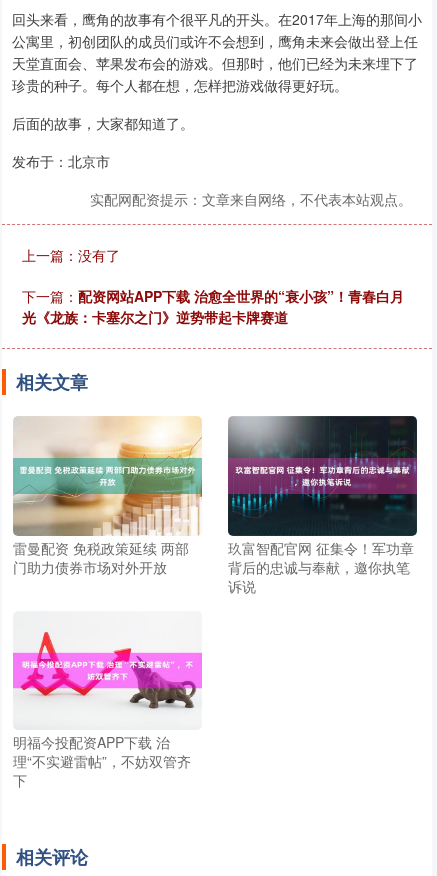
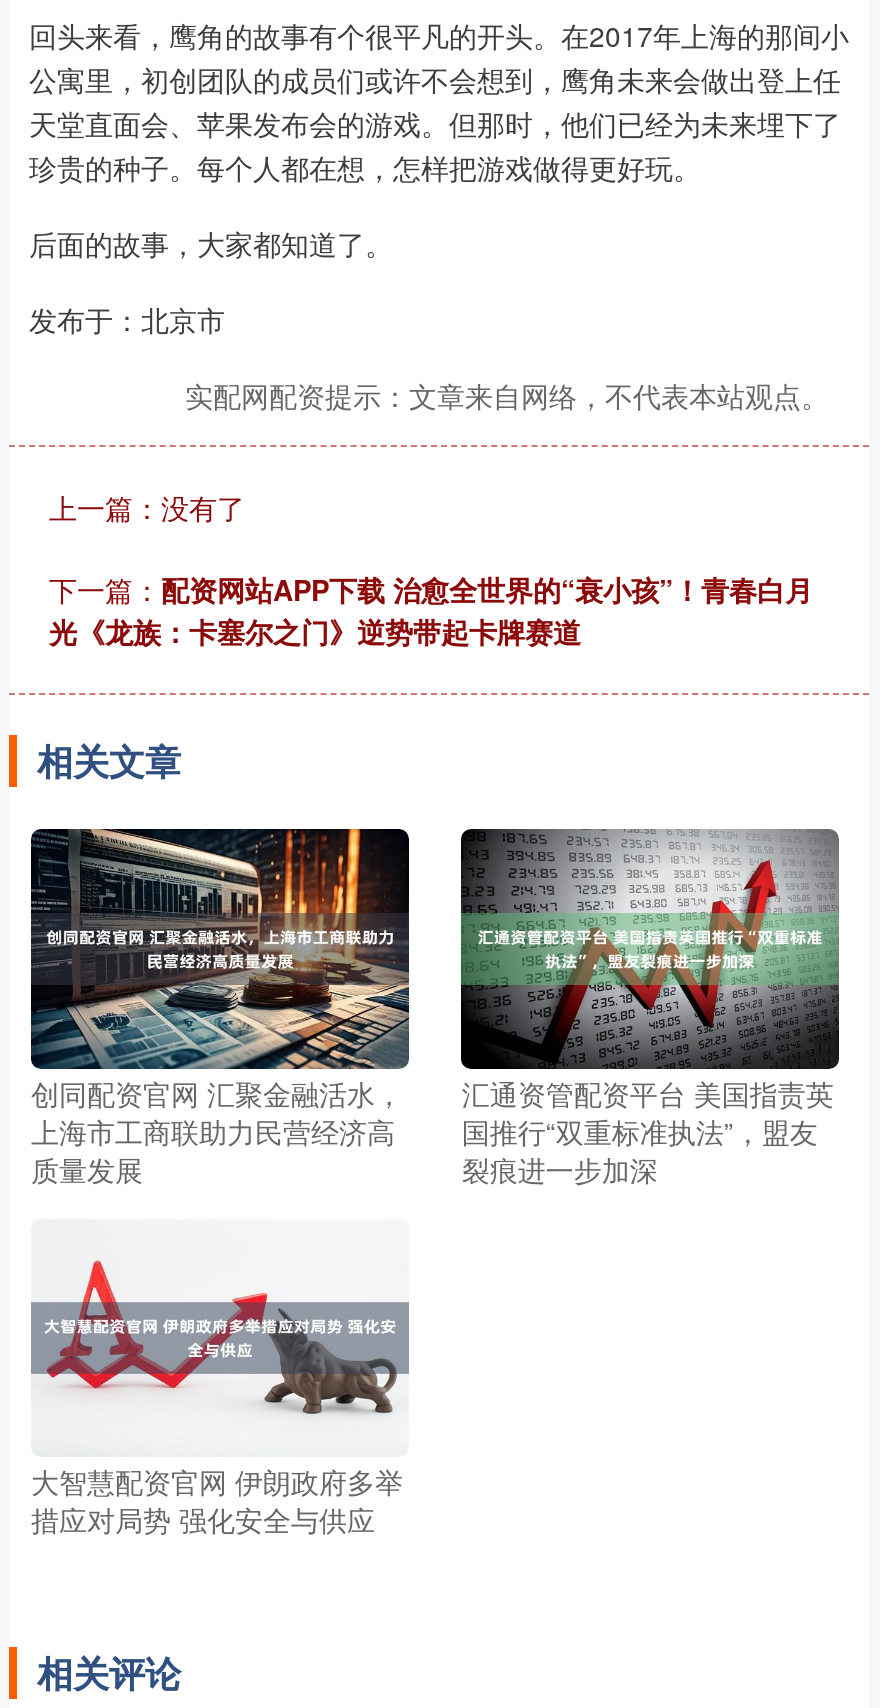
[12,416,203,577] [image] | 雷曼配资 免税政策延续 两部 | 门助力债券市场对外开放 -> [29,827,411,1189] [image] | 创同配资官网 汇聚金融活水， | 上海市工商联助力民营经济高 | 质量发展
[228,416,418,596] [image] | 玖富智配官网 征集令！军功章 | 背后的忠诚与奉献，邀你执笔 | 诉说 -> [461,829,841,1189] [image] | 汇通资管配资平台 美国指责英 | 国推行“双重标准执法”，盟友 | 裂痕进一步加深
[12,652,203,689] [image] -> [29,1301,411,1375] [image]
[13,732,191,790] 明福今投配资APP下载 治 | 理“不实避雷帖”，不妨双管齐 | 下 -> [31,1462,403,1540] 大智慧配资官网 伊朗政府多举 | 措应对局势 强化安全与供应

